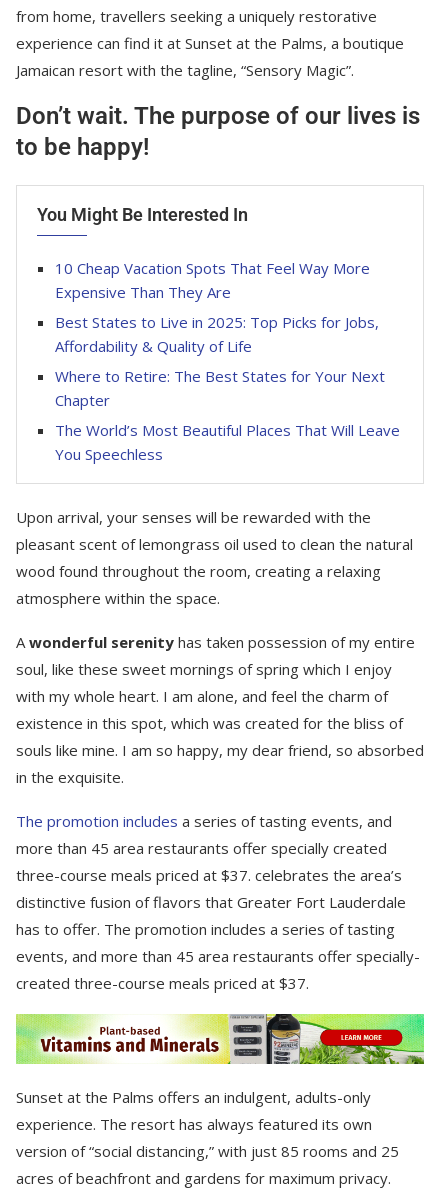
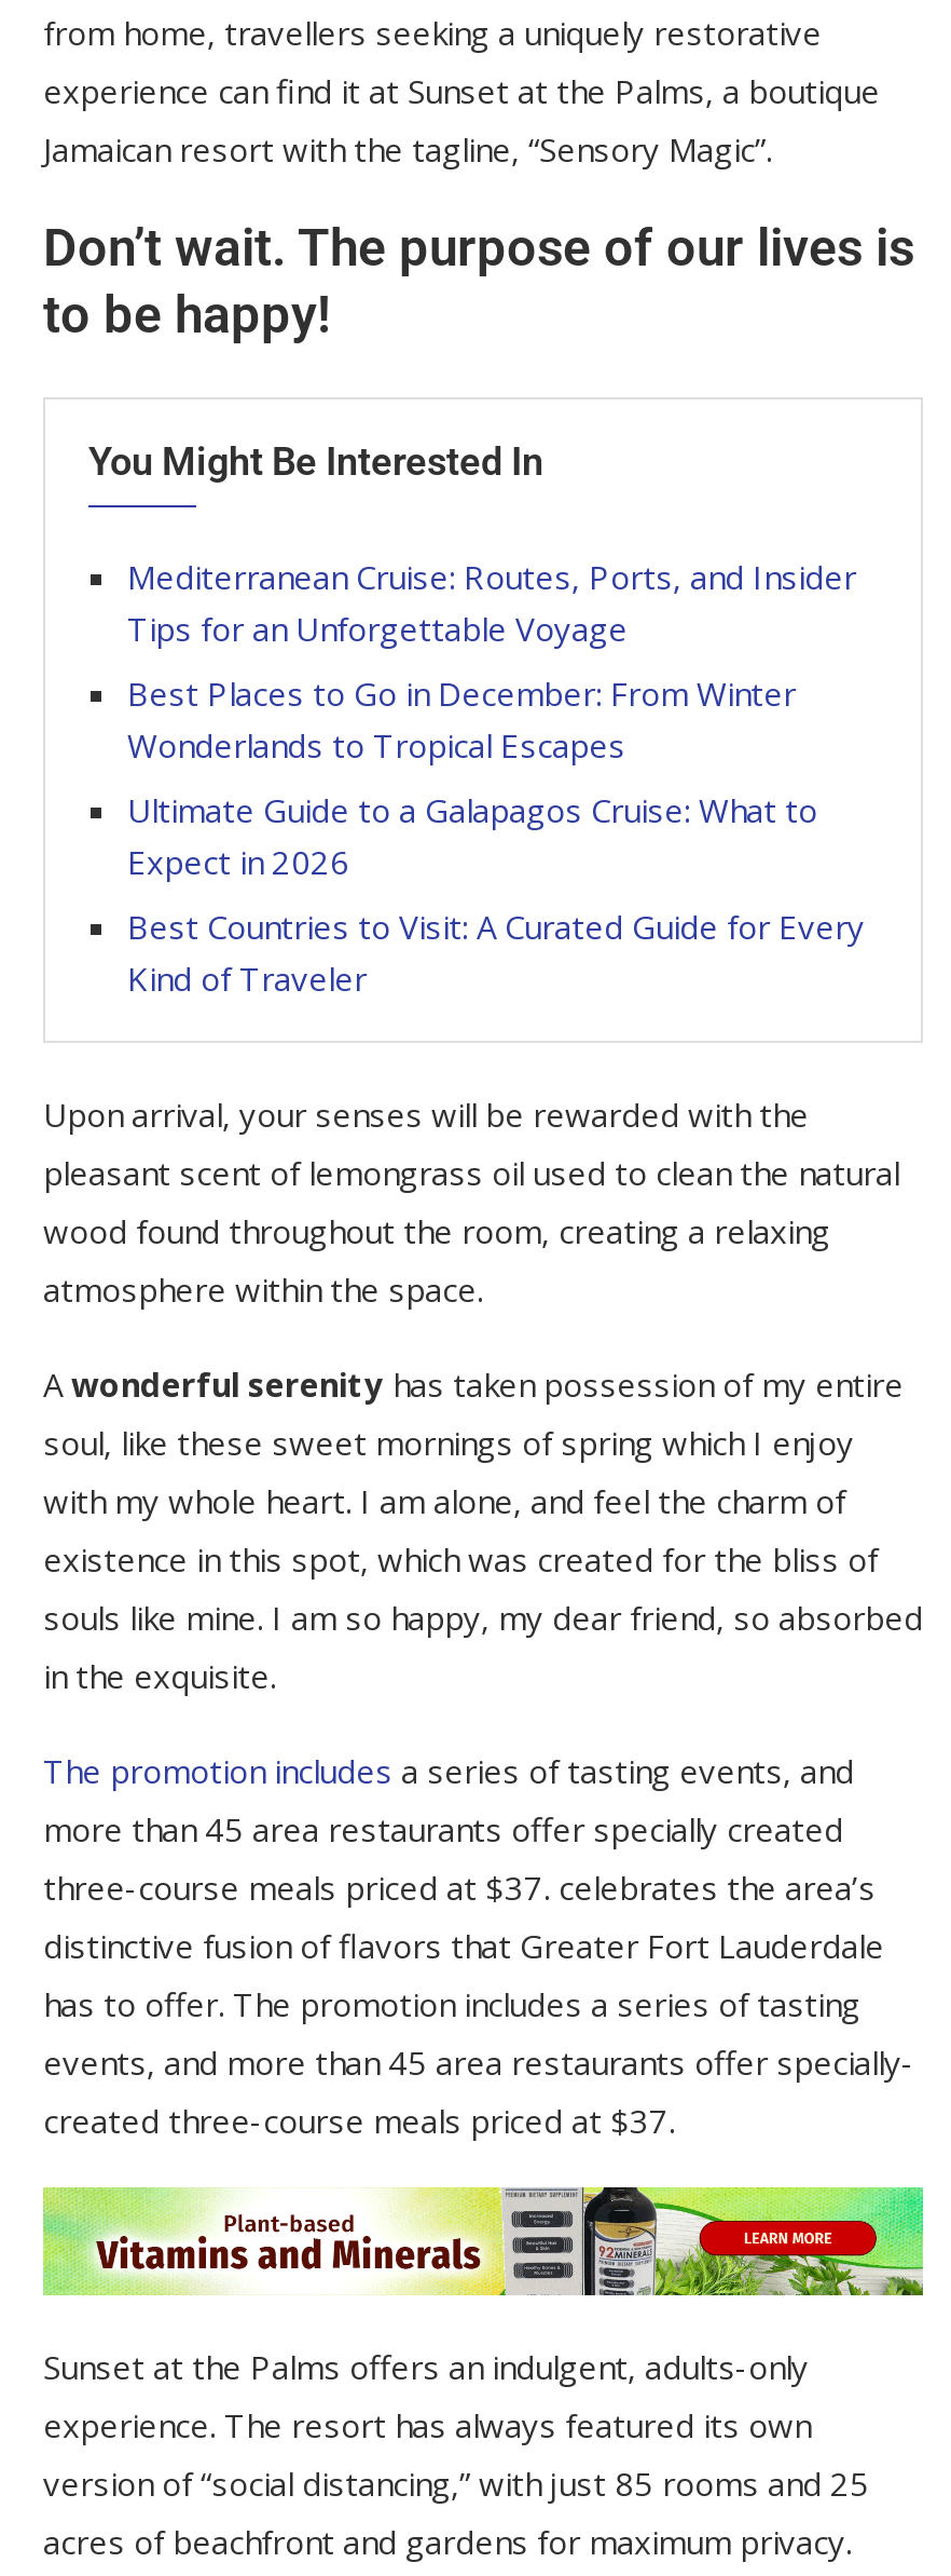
[55,258,370,302] 10 Cheap Vacation Spots That Feel Way More | Expensive Than They Are -> [127,554,856,650] Mediterranean Cruise: Routes, Ports, and Insider | Tips for an Unforgettable Voyage
[55,312,379,356] Best States to Live in 2025: Top Picks for Jobs, | Affordability & Quality of Life -> [127,671,796,766] Best Places to Go in December: From Winter | Wonderlands to Tropical Escapes
[55,366,385,410] Where to Retire: The Best States for Your Next | Chapter -> [127,788,817,883] Ultimate Guide to a Galapagos Cruise: What to | Expect in 2026
[55,420,400,464] The World’s Most Beautiful Places That Will Leave | You Speechless -> [127,904,865,999] Best Countries to Visit: A Curated Guide for Every | Kind of Traveler

